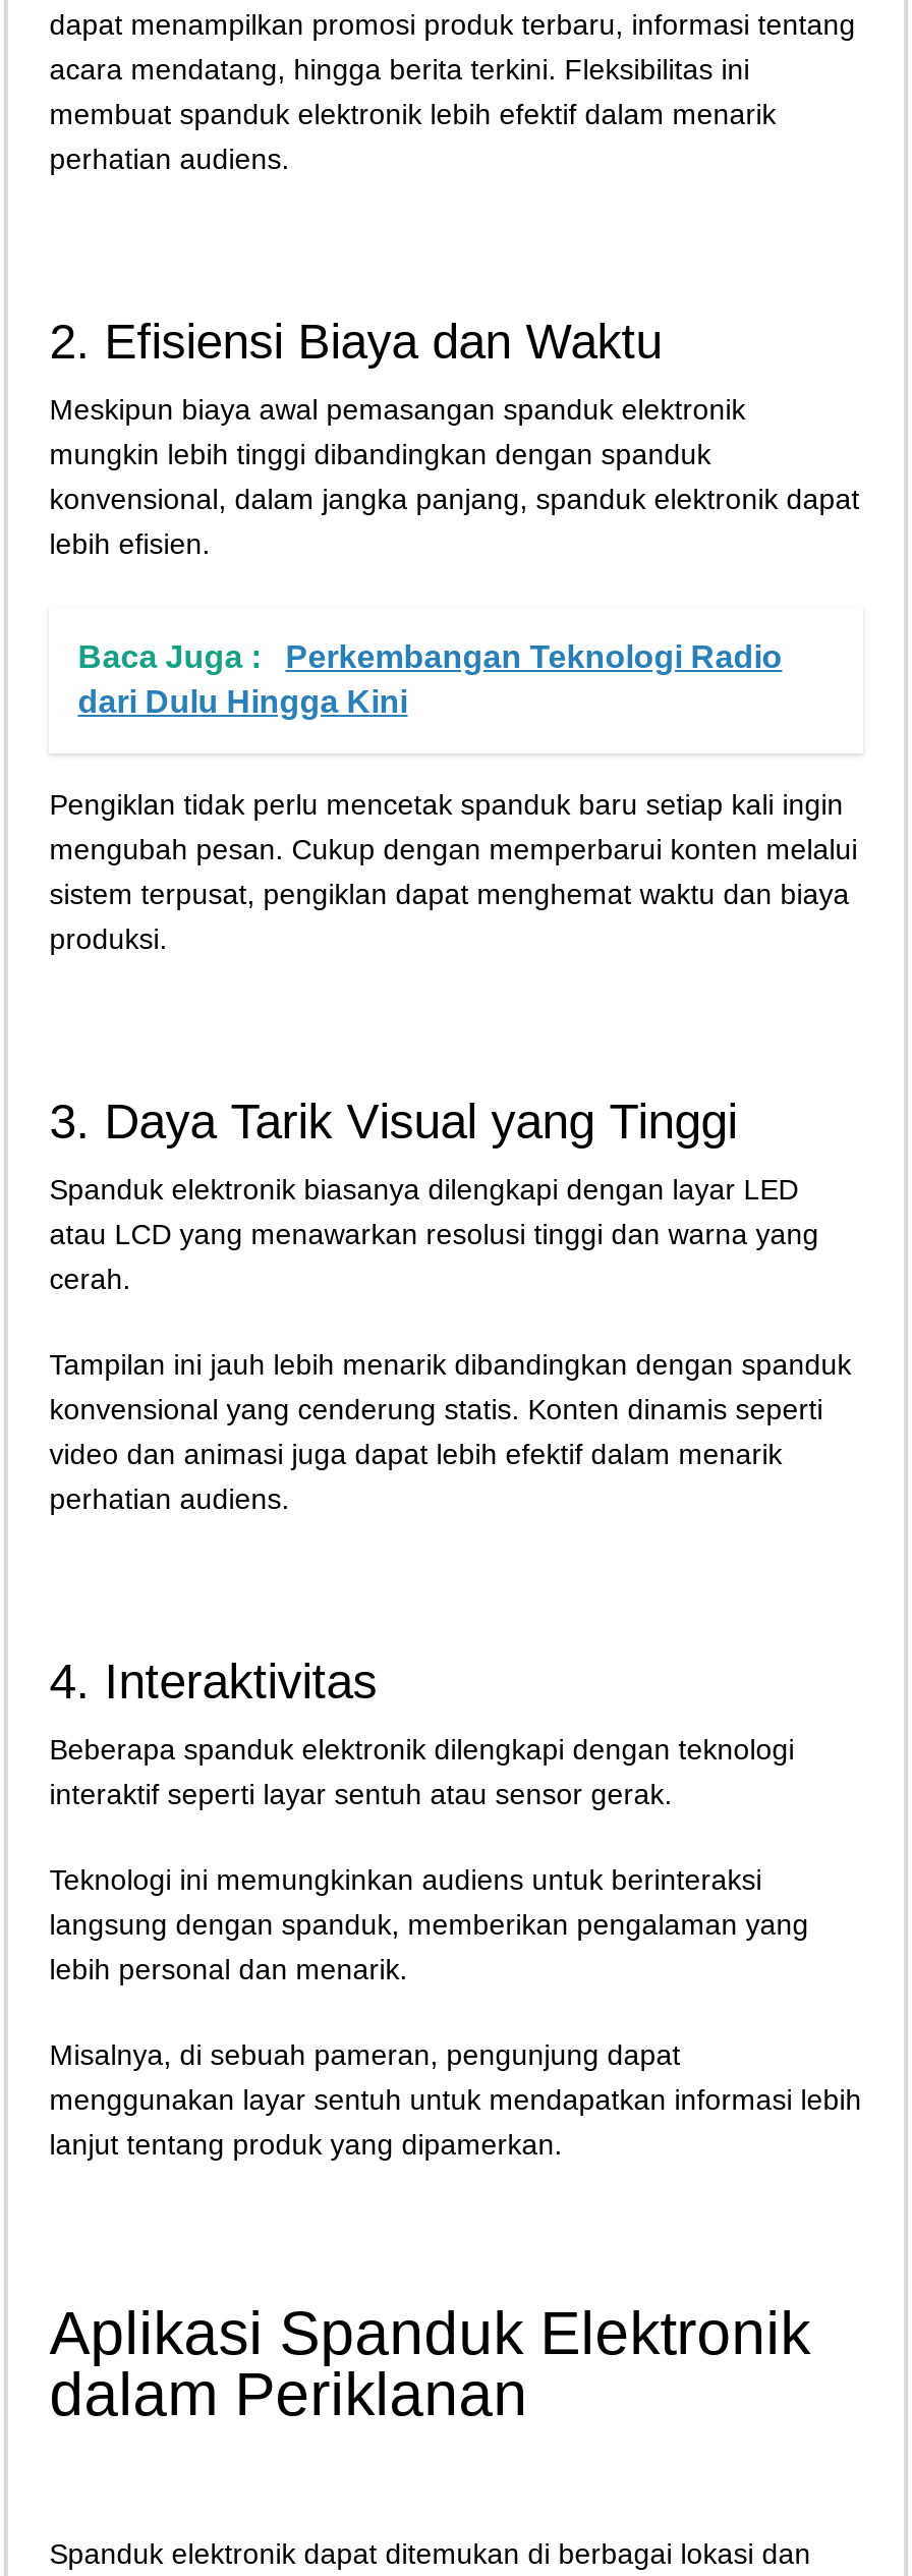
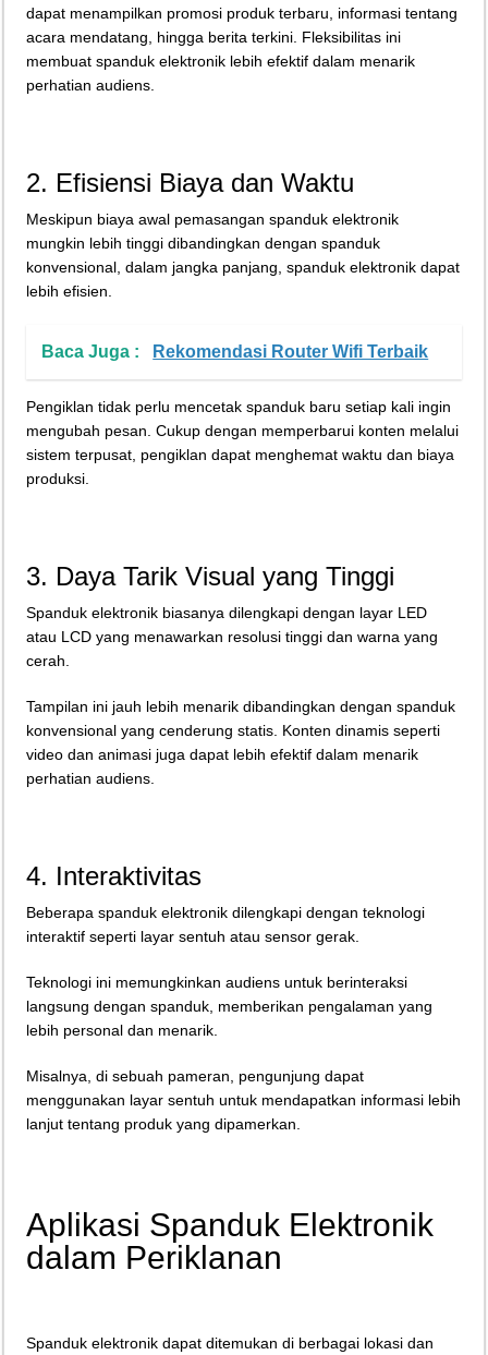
[78,639,782,719] Baca Juga : Perkembangan Teknologi Radio | dari Dulu Hingga Kini -> [42,342,428,361] Baca Juga : Rekomendasi Router Wifi Terbaik

